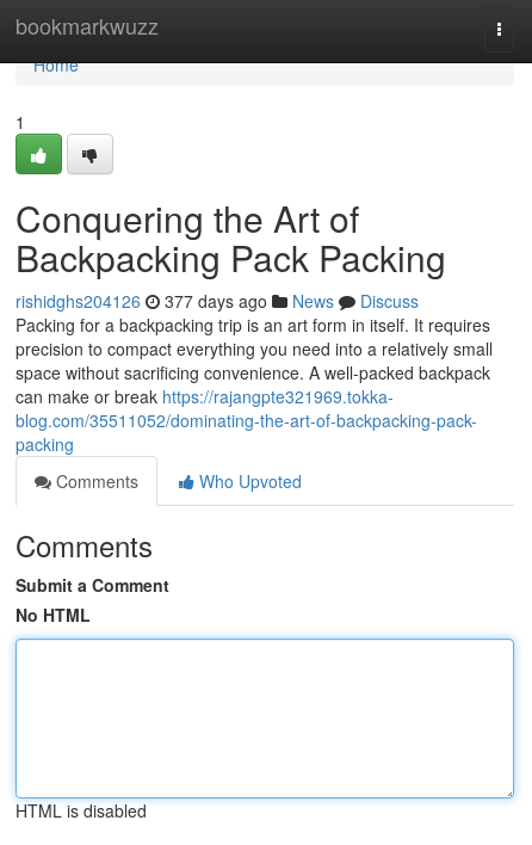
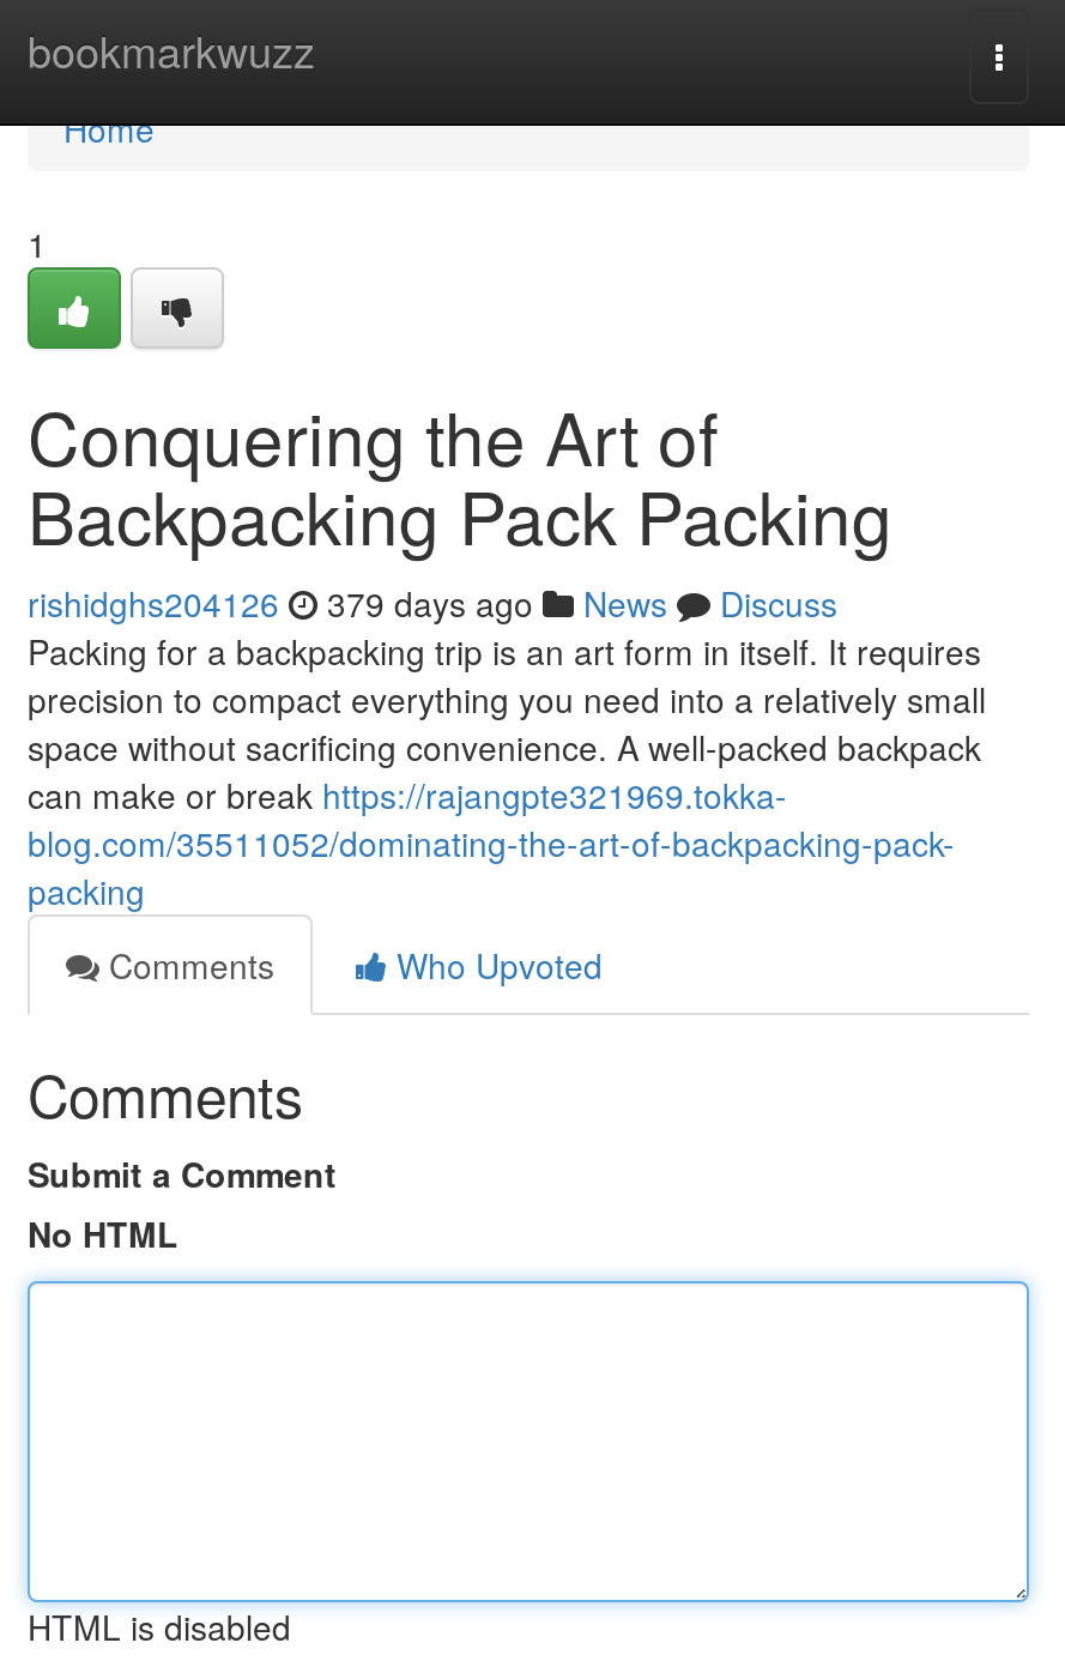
[16,289,419,313] rishidghs204126 377 days ago News Discuss -> [28,579,837,627] rishidghs204126 379 days ago News Discuss

